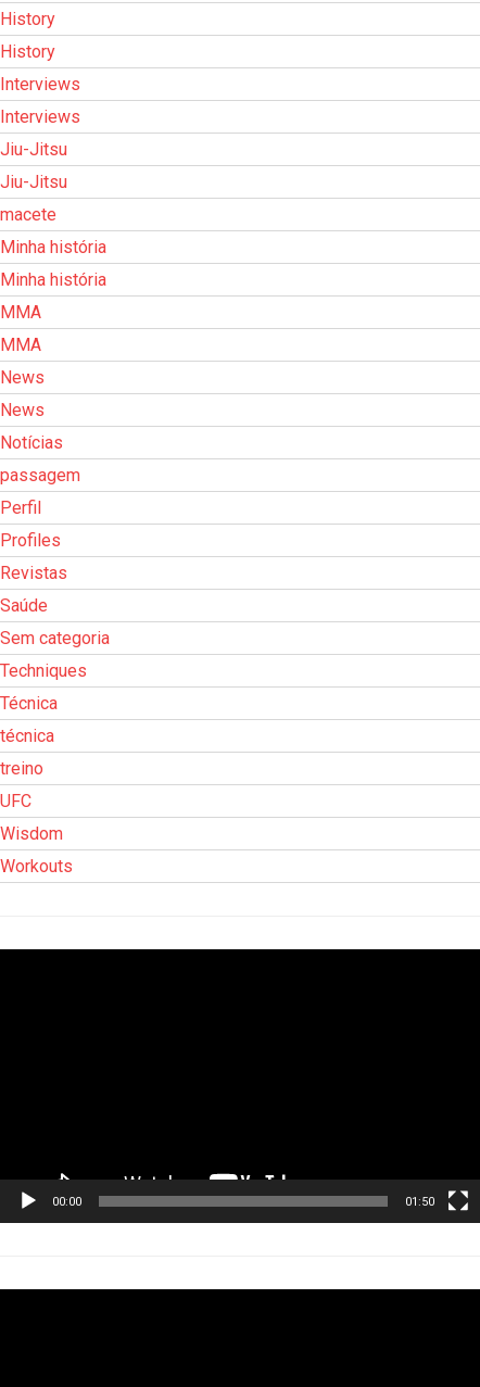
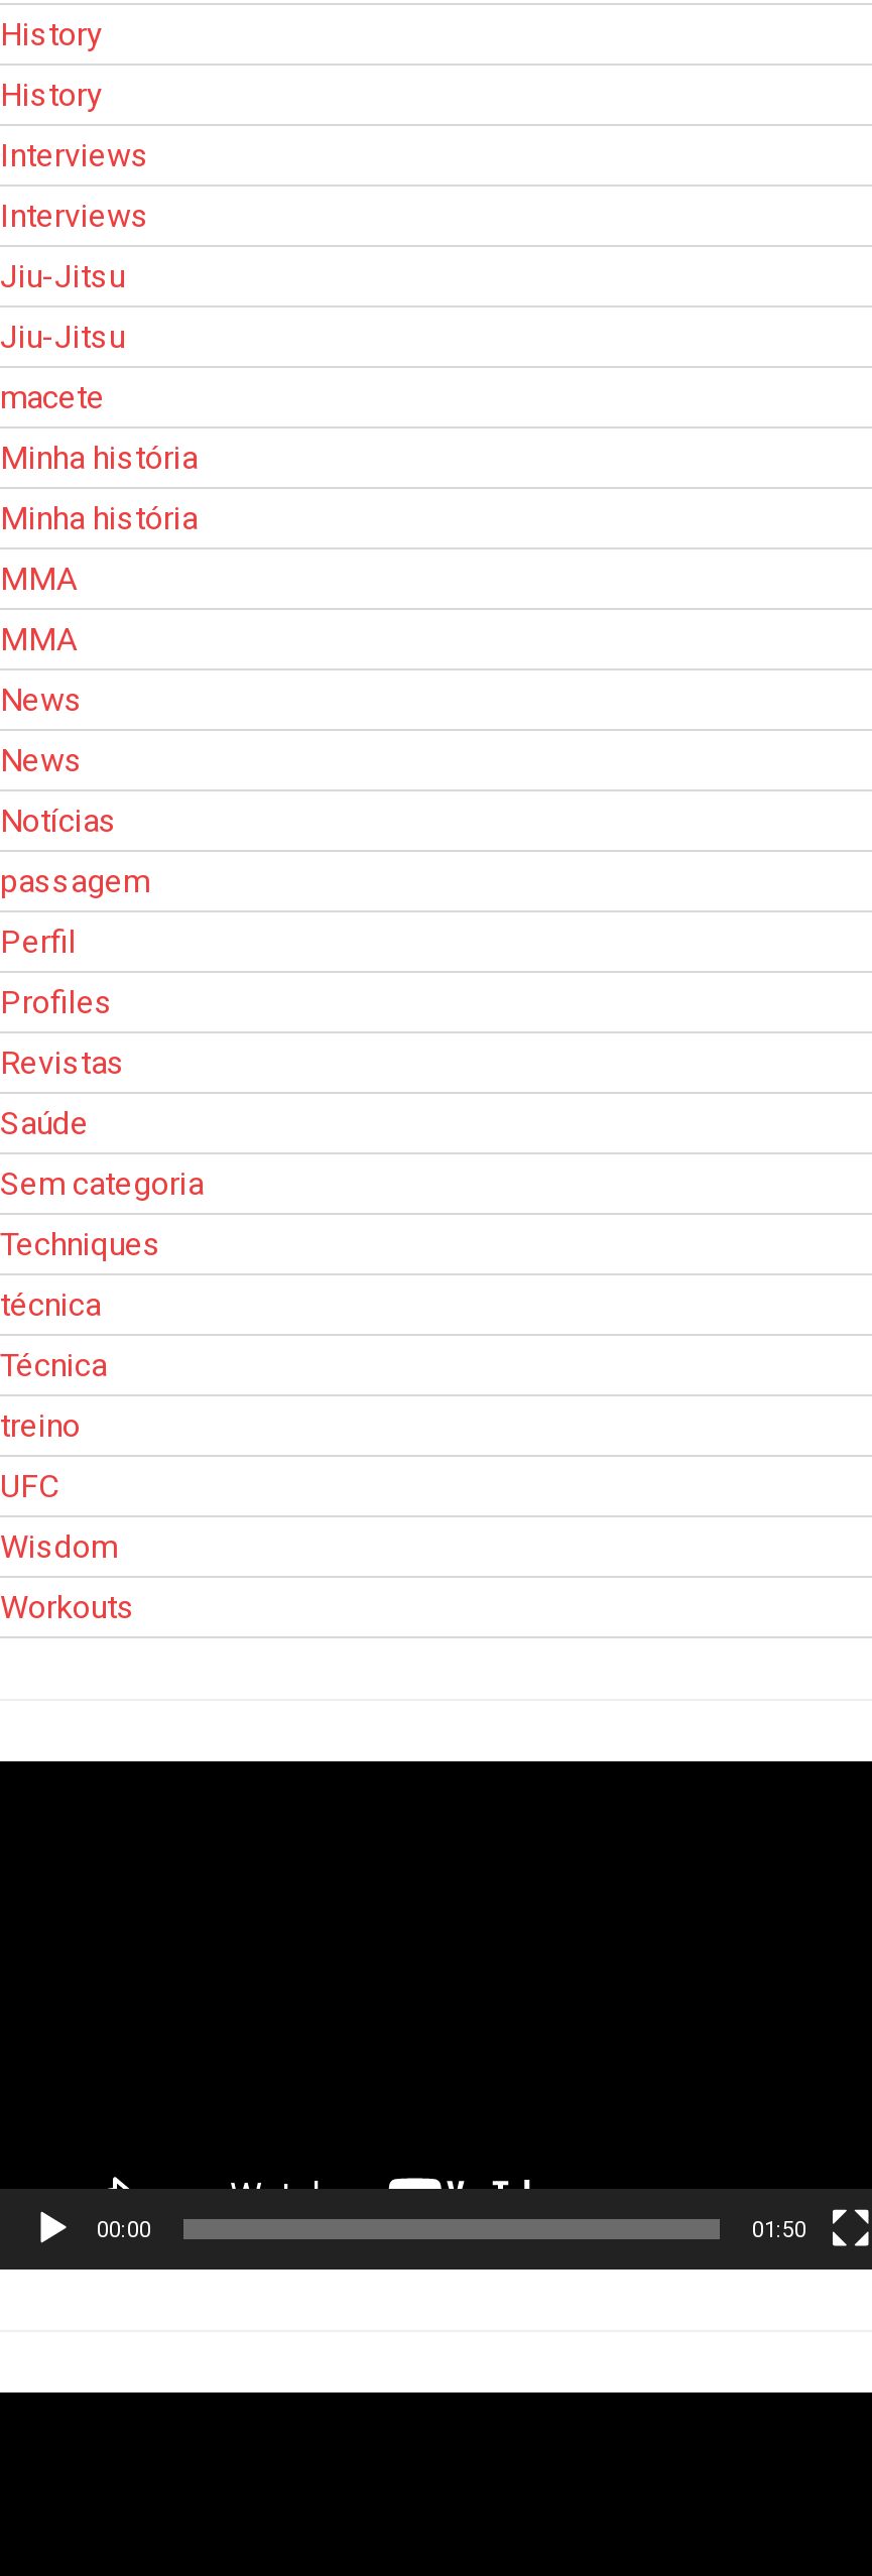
moved [0,693,58,714] -> [0,1347,107,1385]: Técnica
moved [0,726,54,747] -> [0,1286,101,1324]: técnica

